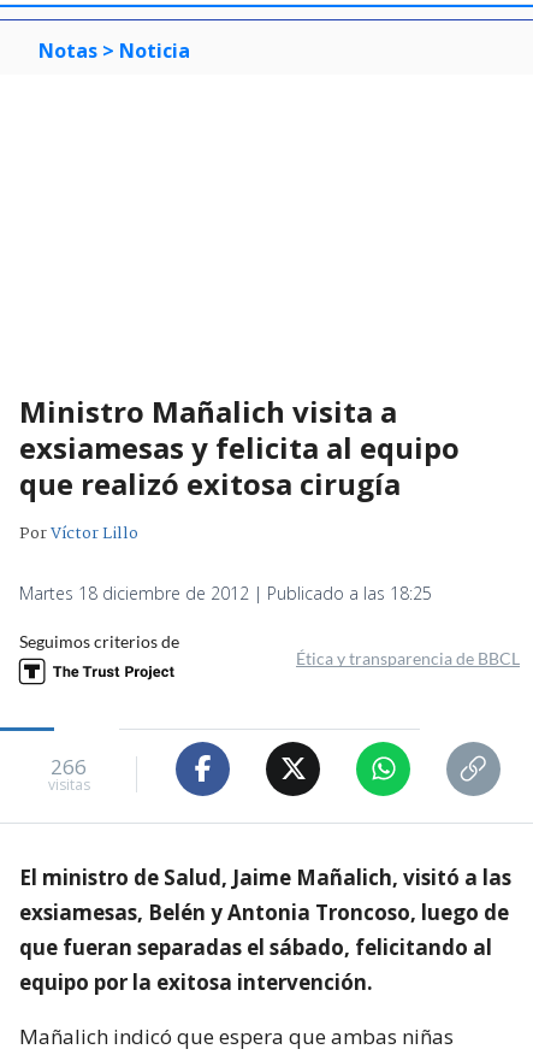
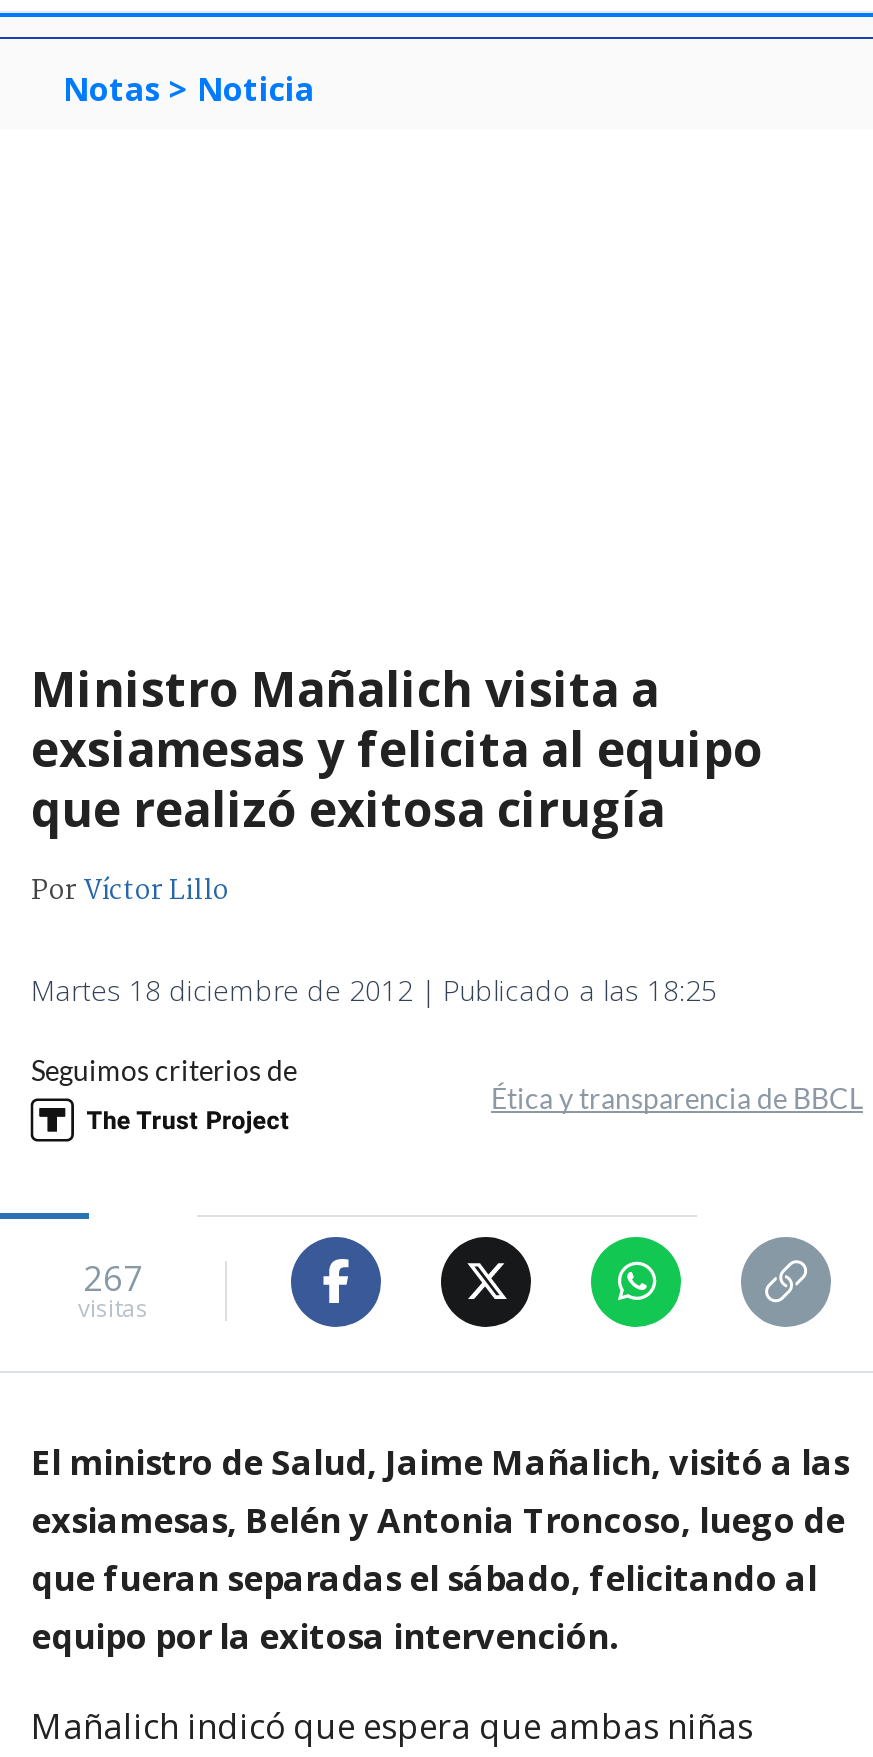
[51,753,87,781] 266 -> [83,1256,143,1302] 267

